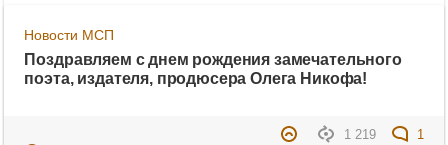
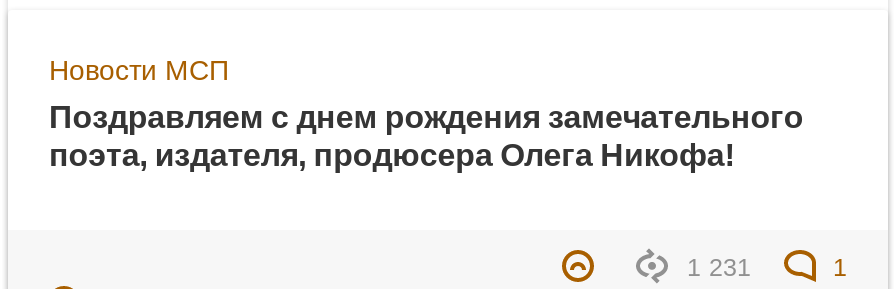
[339,128,375,142] 1 219 -> [679,254,751,282] 1 231

